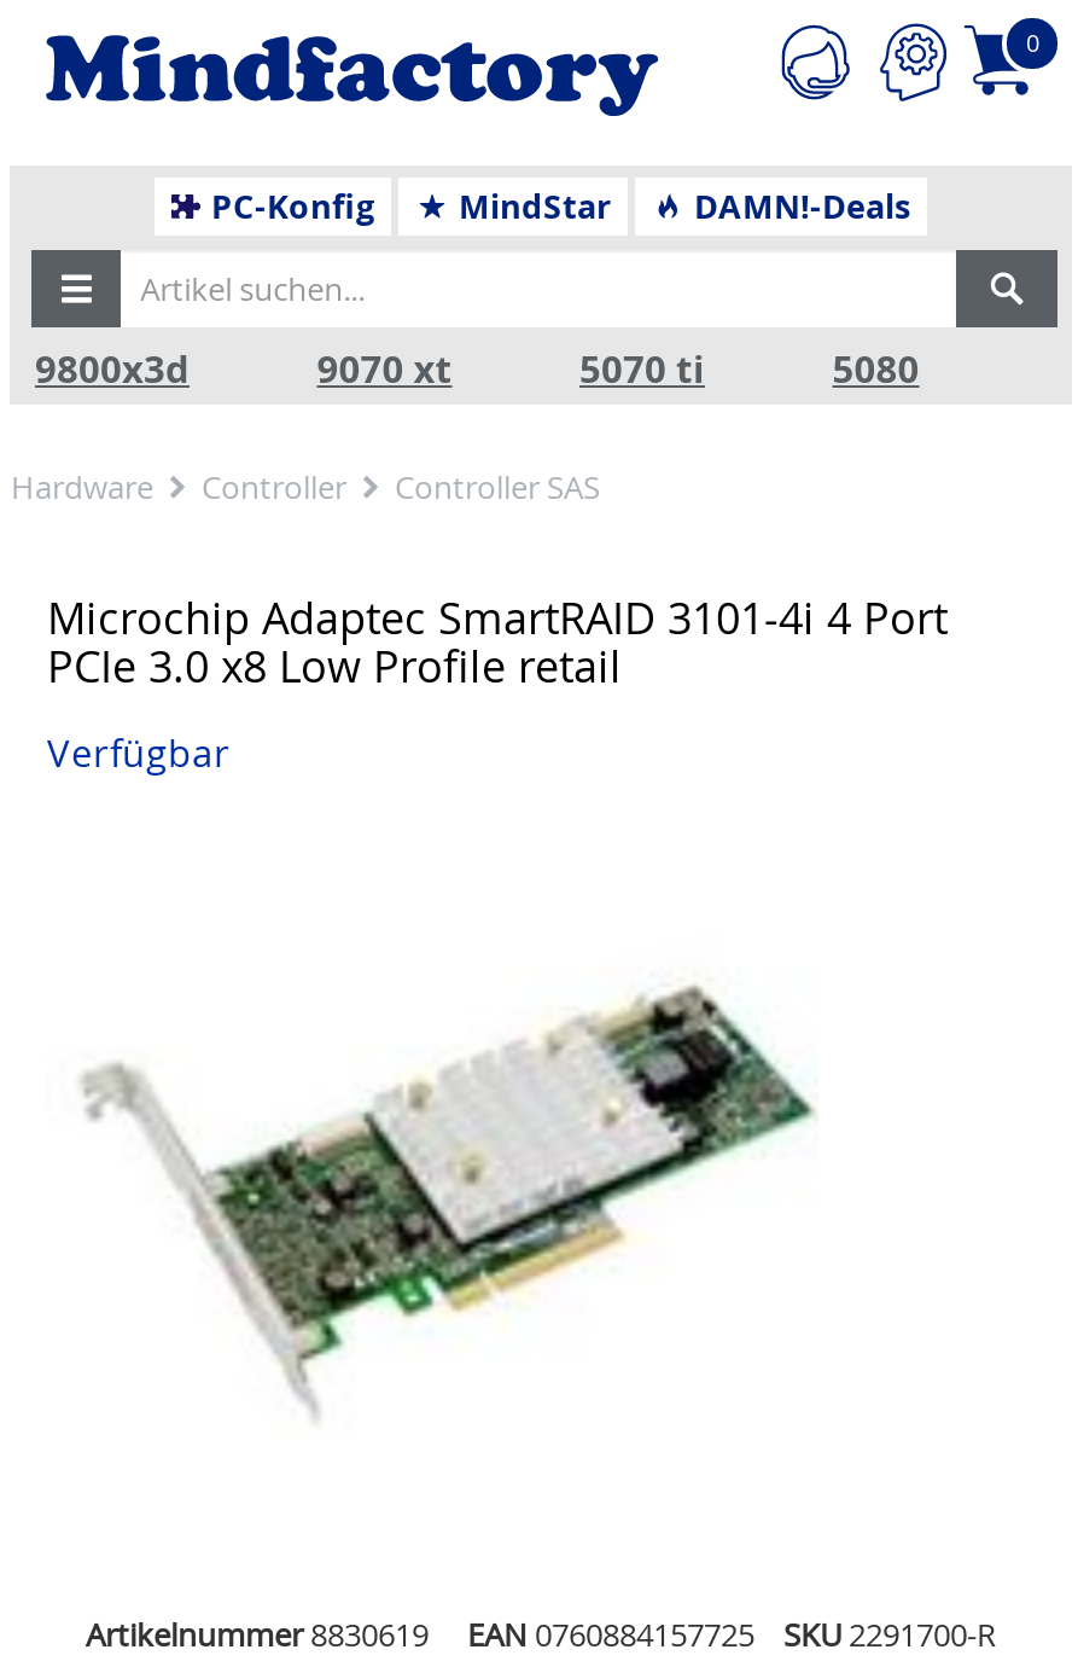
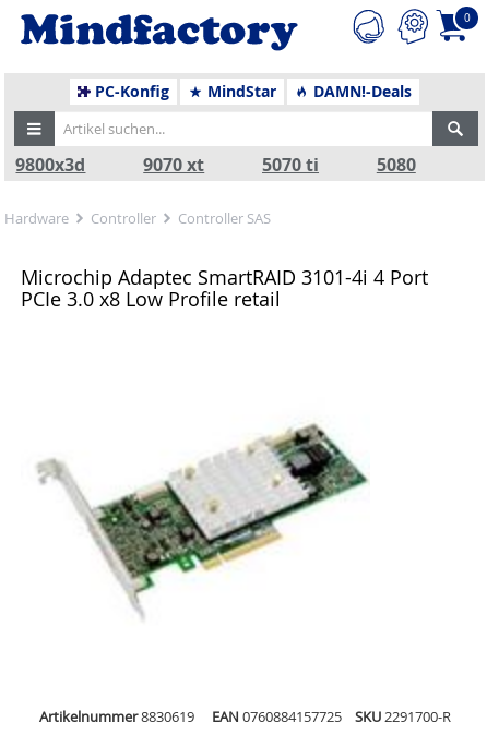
[47,729,231,780] Verfügbar -> none

